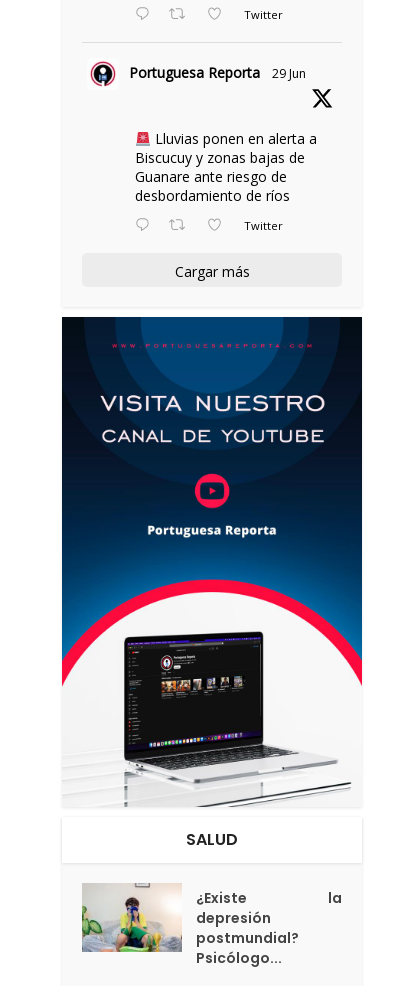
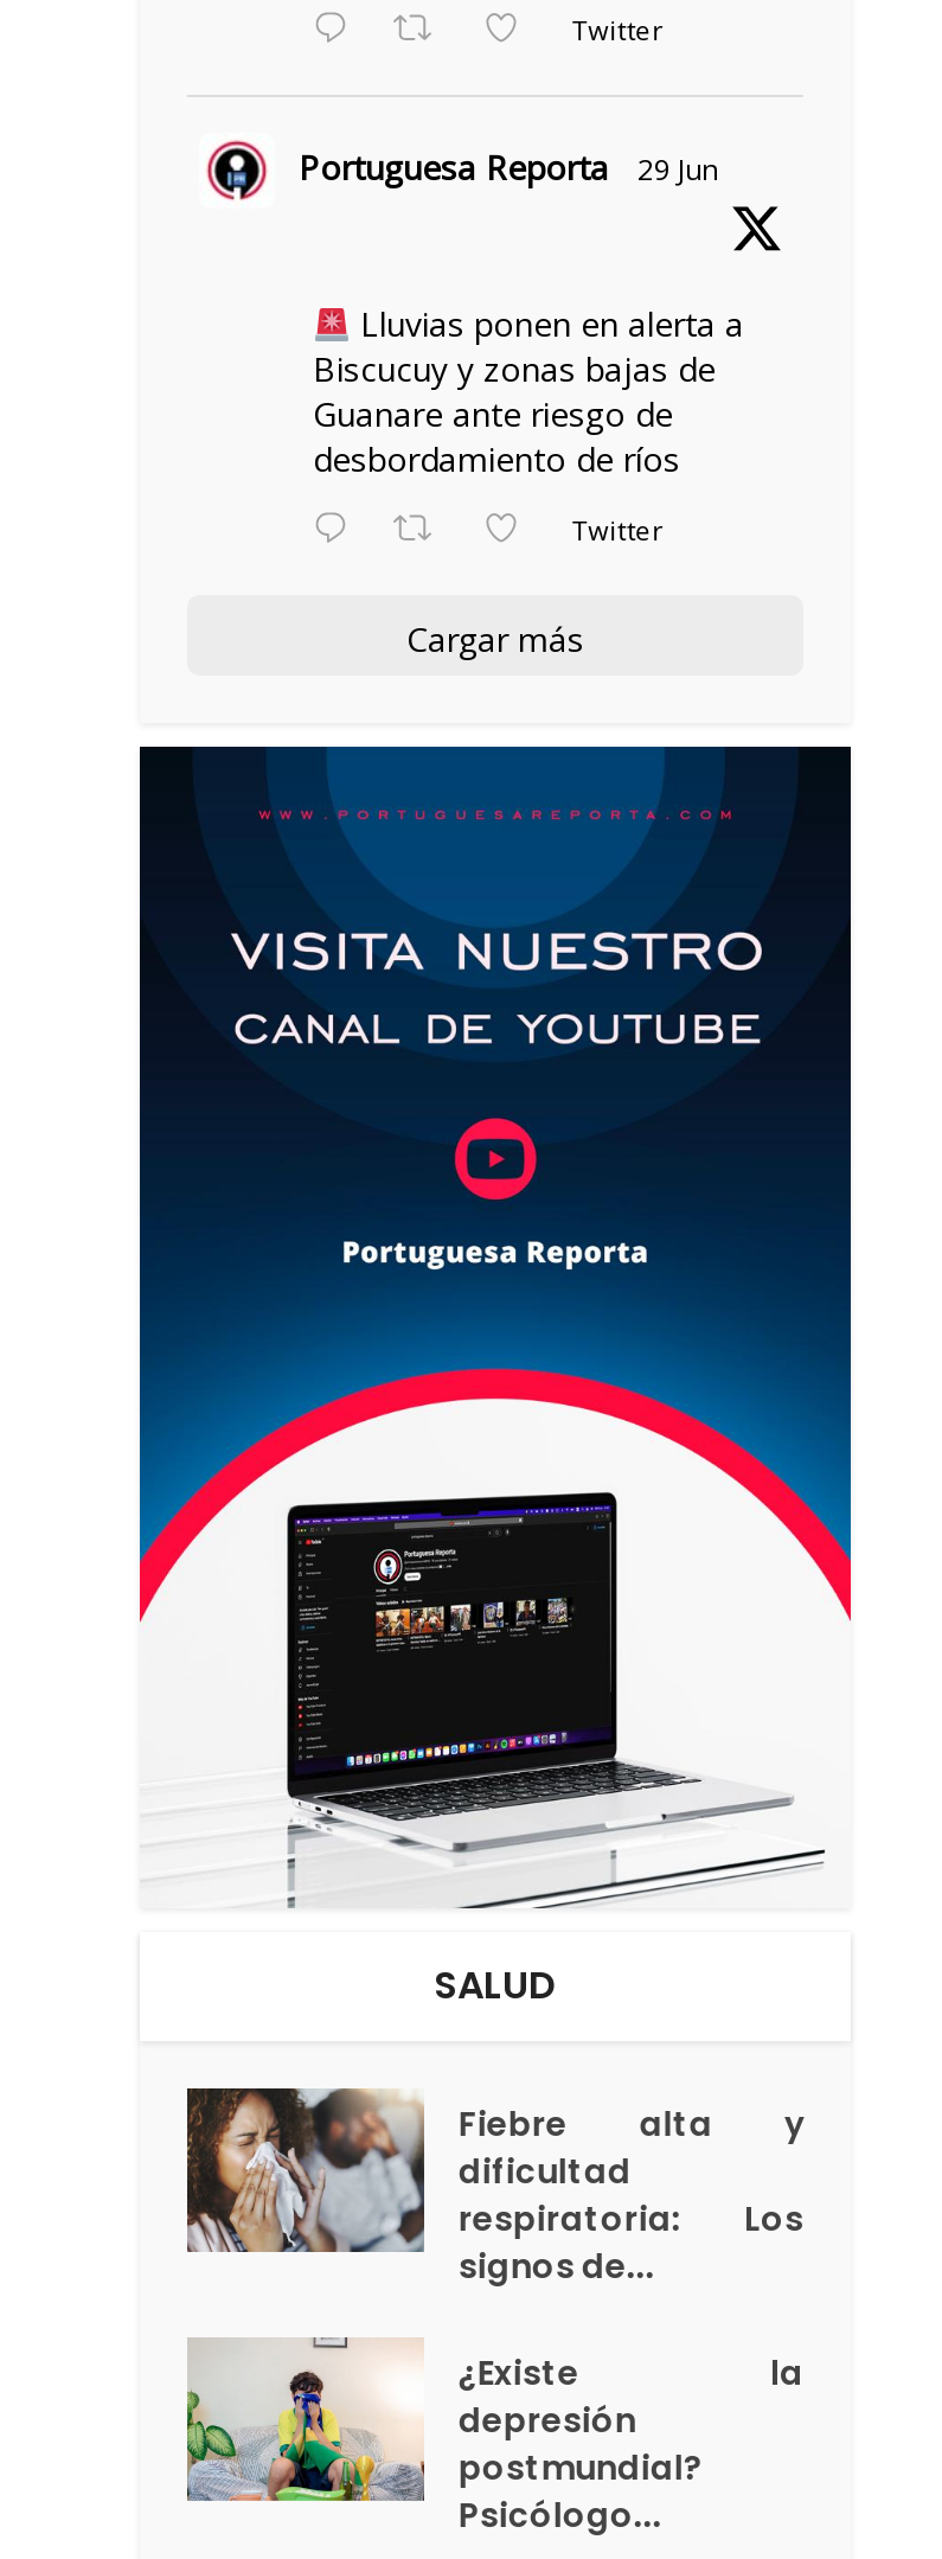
none -> [185,2086,803,2290] [image] | Fiebre alta y | dificultad | respiratoria: Los | signos de...

